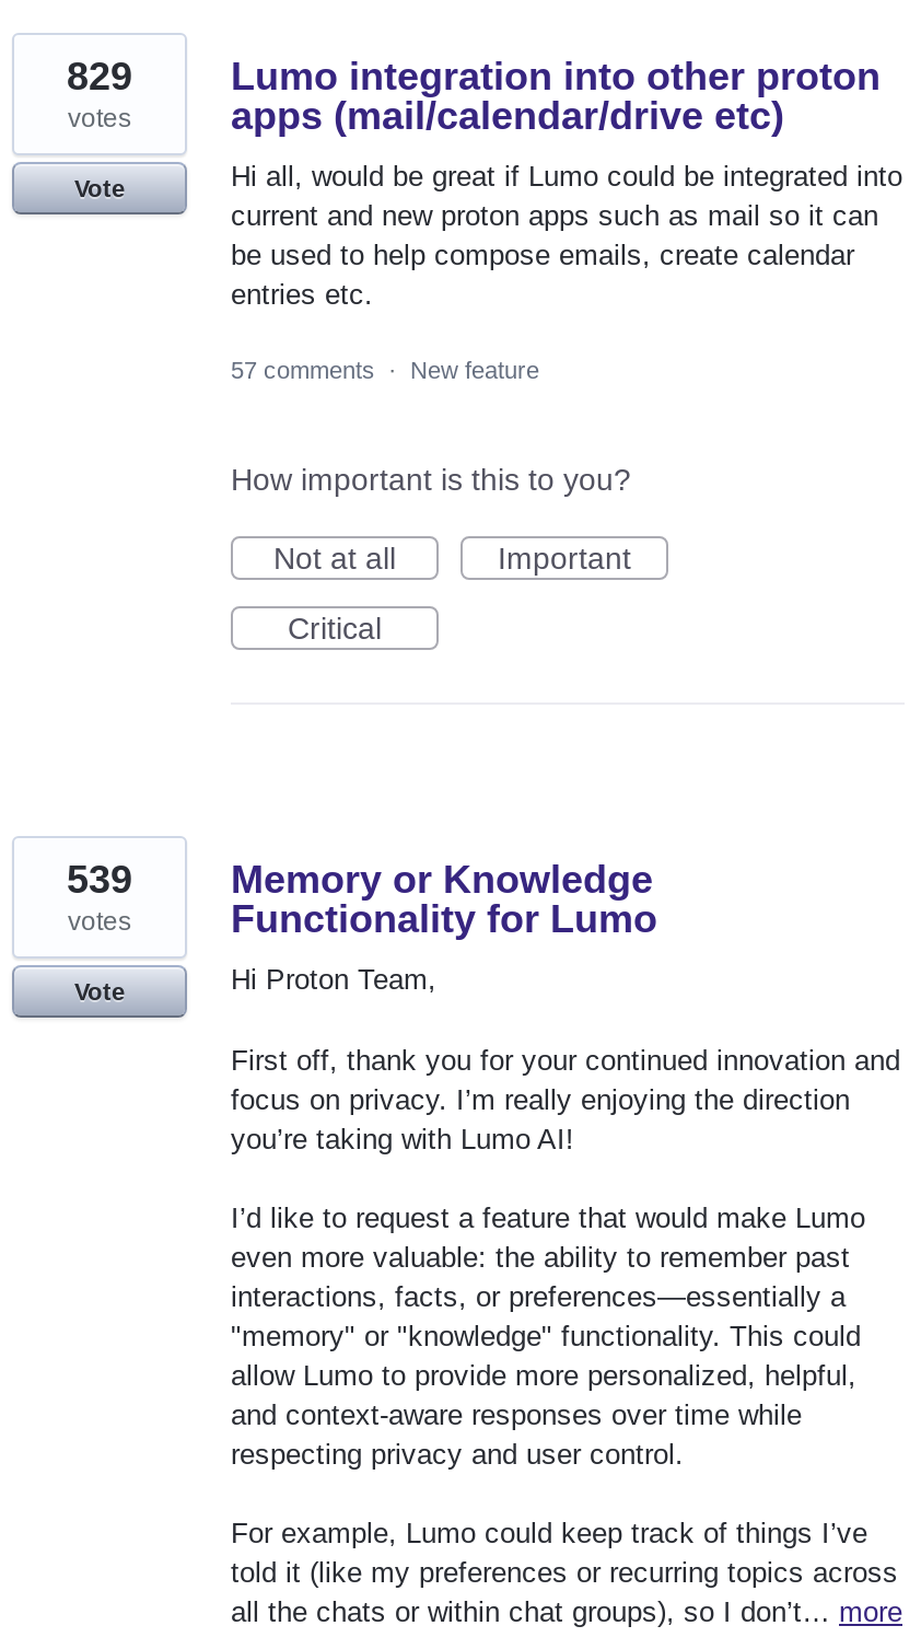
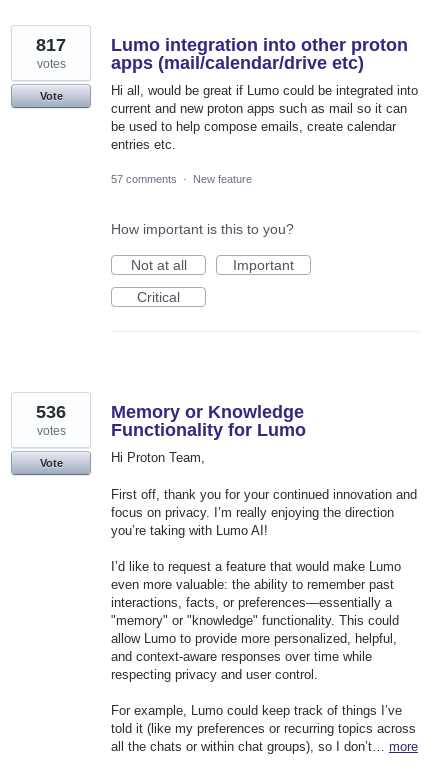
[67,55,132,99] 829 -> [36,35,66,55] 817
[67,859,132,903] 539 -> [36,402,66,422] 536

